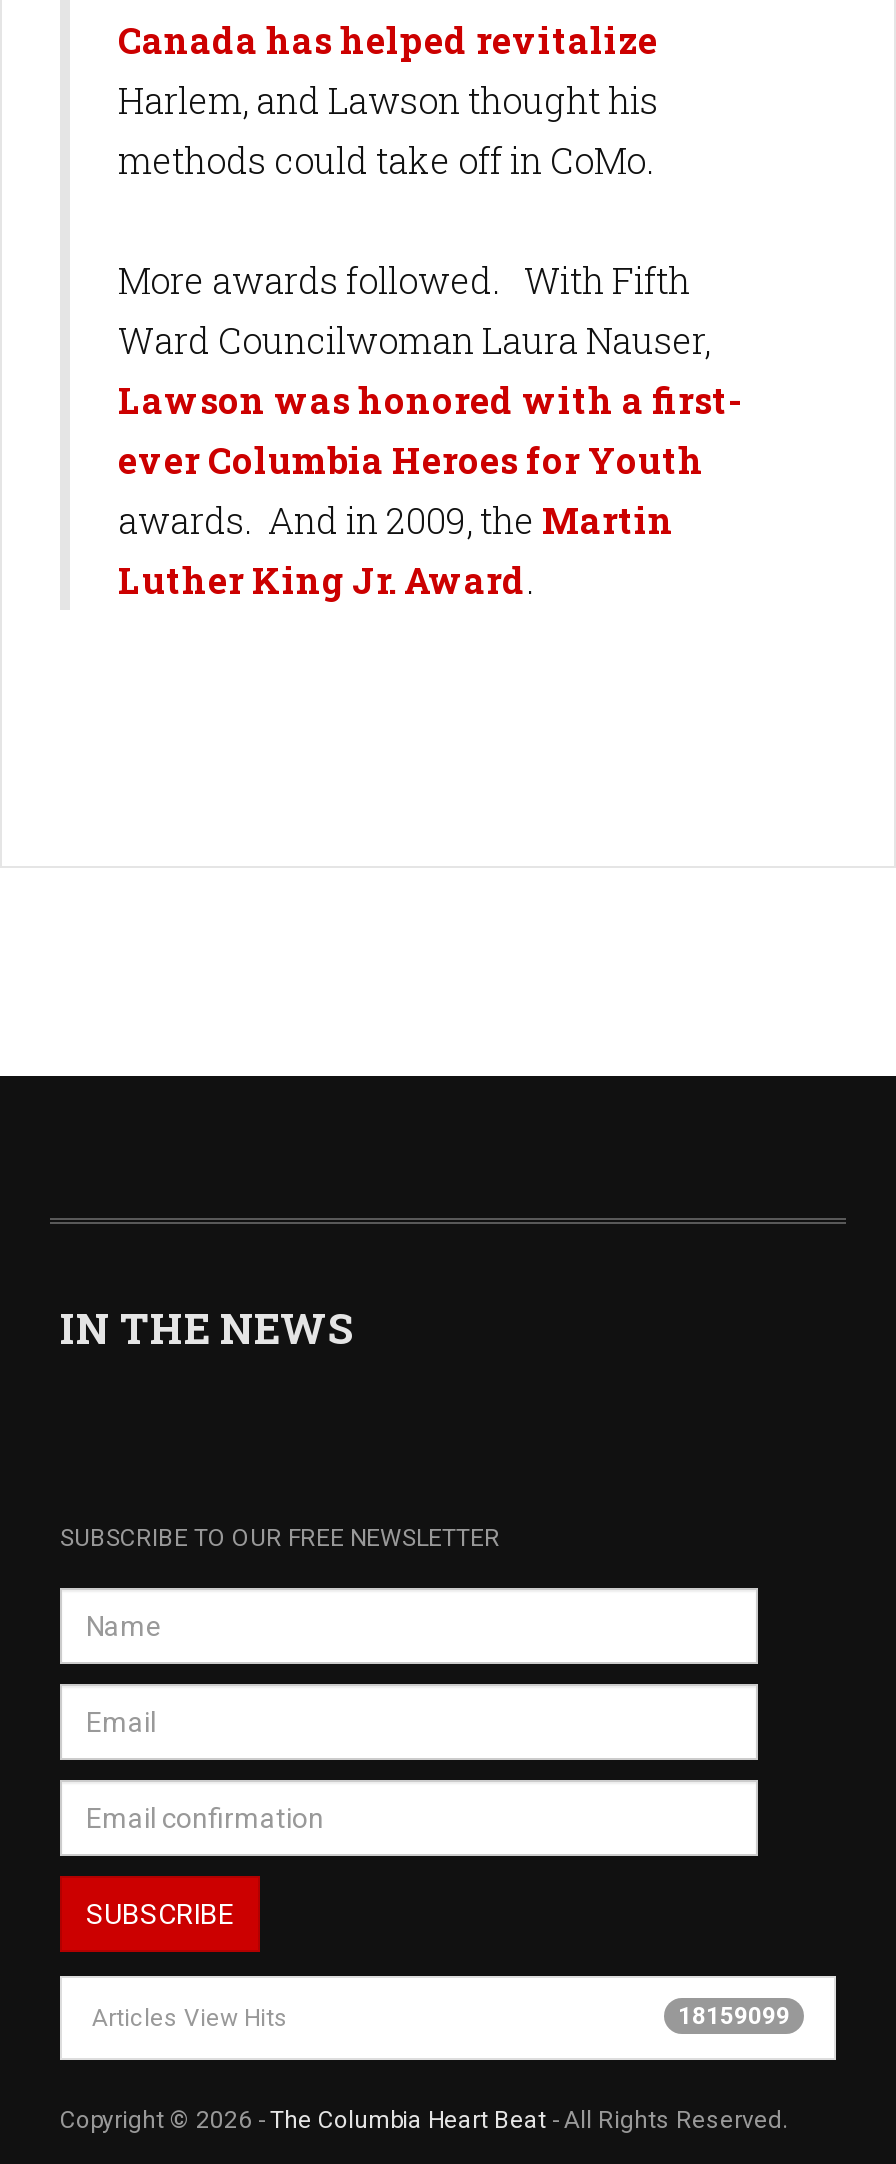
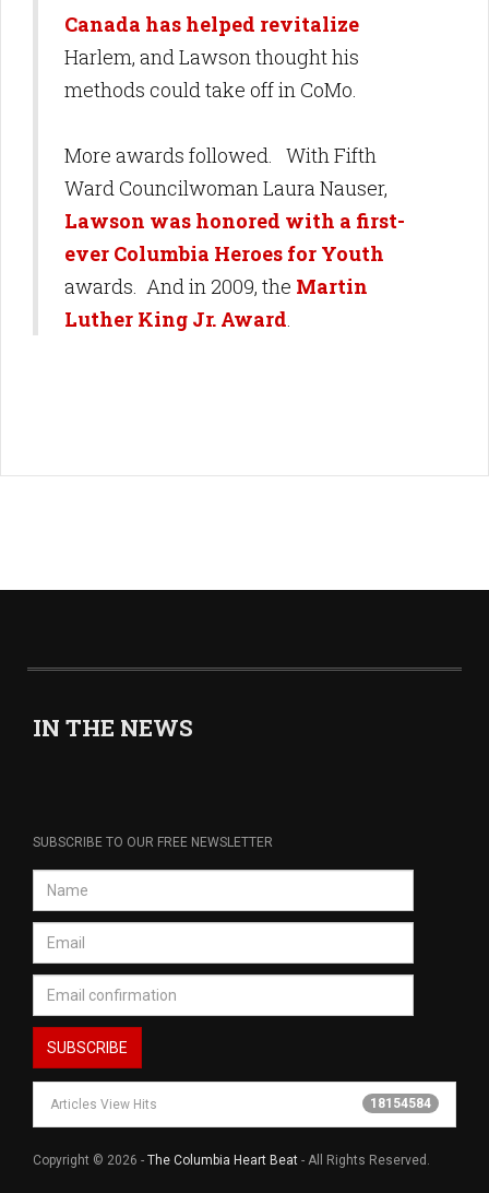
[678,2002,790,2030] 18159099 -> [370,1096,431,1111] 18154584

